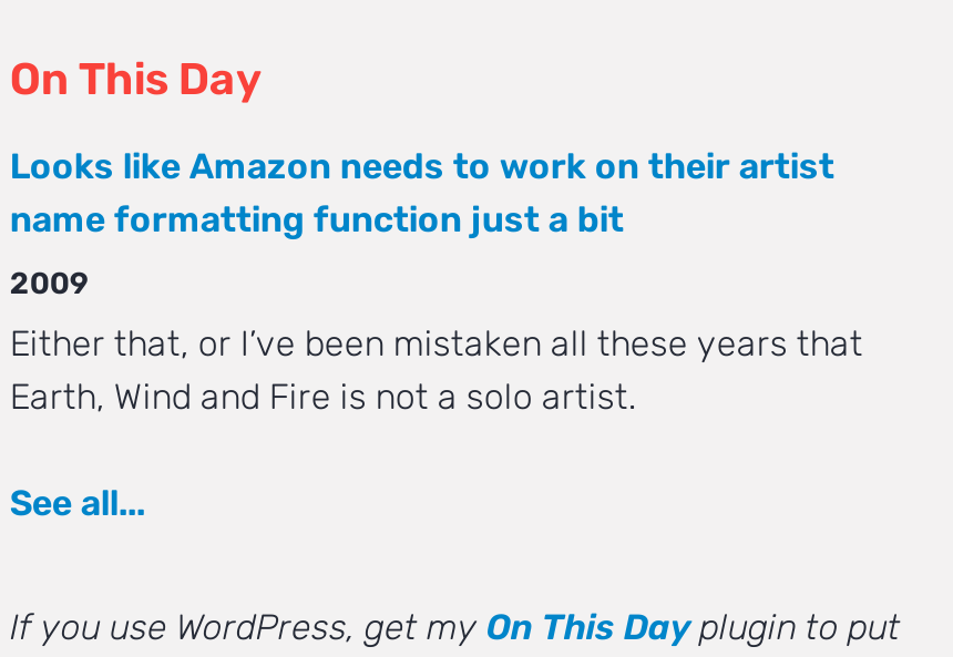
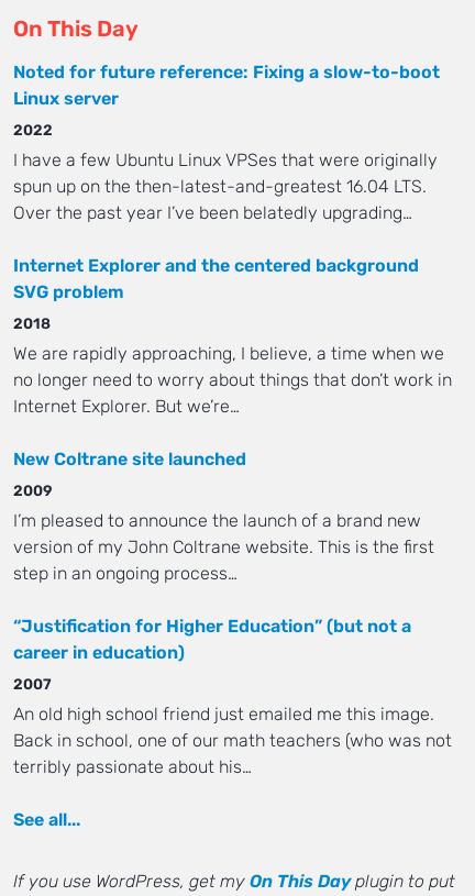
[10,146,834,241] Looks like Amazon needs to work on their artist | name formatting function just a bit -> [14,62,452,470] Noted for future reference: Fixing a slow-to-boot | Linux server | 2022 | I have a few Ubuntu Linux VPSes that were originally | spun up on the then-latest-and-greatest 16.04 LTS. | Over the past year I’ve been belatedly upgrading… | Internet Explorer and the centered background | SVG problem | 2018 | We are rapidly approaching, I believe, a time when we | no longer need to worry about things that don’t work in | Internet Explorer. But we’re… | New Coltrane site launched
[10,323,863,418] Either that, or I’ve been mistaken all these years that | Earth, Wind and Fire is not a solo artist. -> [14,510,452,777] I’m pleased to announce the launch of a brand new | version of my John Coltrane website. This is the first | step in an ongoing process… | “Justification for Higher Education” (but not a | career in education) | 2007 | An old high school friend just emailed me this image. | Back in school, one of our math teachers (who was not | terribly passionate about his…

